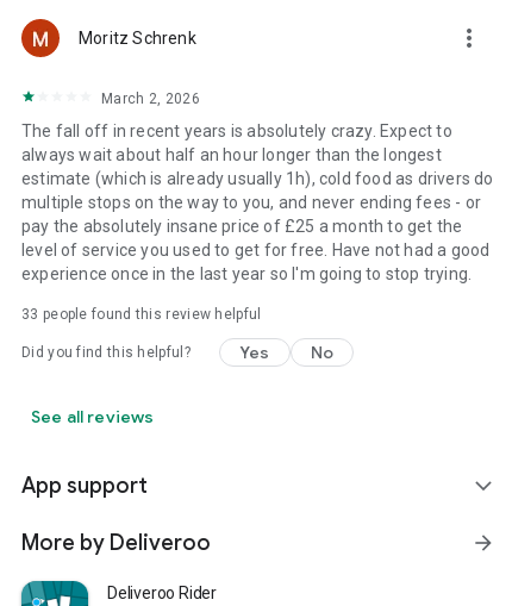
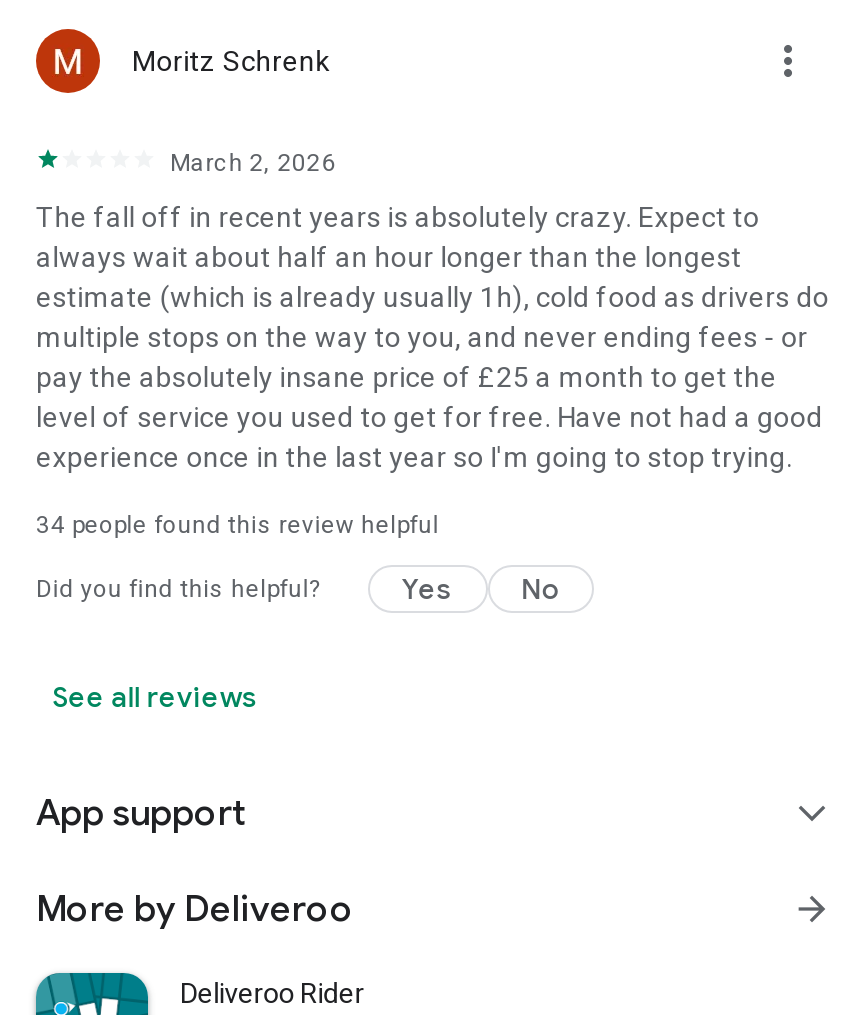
[21,306,261,323] 33 people found this review helpful -> [36,511,439,539] 34 people found this review helpful

